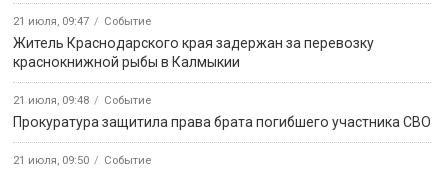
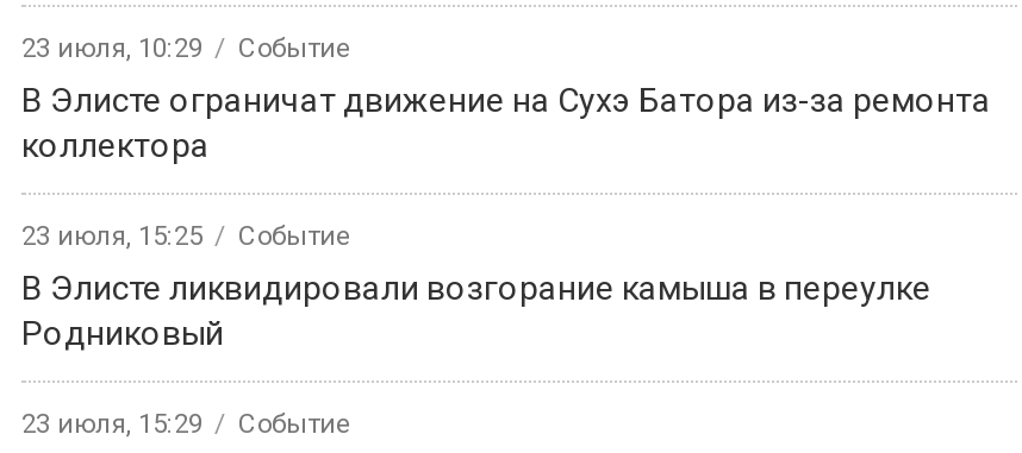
[13,15,151,28] 21 июля, 09:47 Событие -> [21,34,350,65] 23 июля, 10:29 Событие
[13,35,374,70] Житель Краснодарского края задержан за перевозку | краснокнижной рыбы в Калмыкии -> [21,82,991,165] В Элисте ограничат движение на Сухэ Батора из-за ремонта | коллектора
[13,94,151,107] 21 июля, 09:48 Событие -> [21,222,350,253] 23 июля, 15:25 Событие
[13,114,431,130] Прокуратура защитила права брата погибшего участника СВО -> [21,270,931,353] В Элисте ликвидировали возгорание камыша в переулке | Родниковый
[13,154,151,167] 21 июля, 09:50 Событие -> [21,410,350,441] 23 июля, 15:29 Событие

